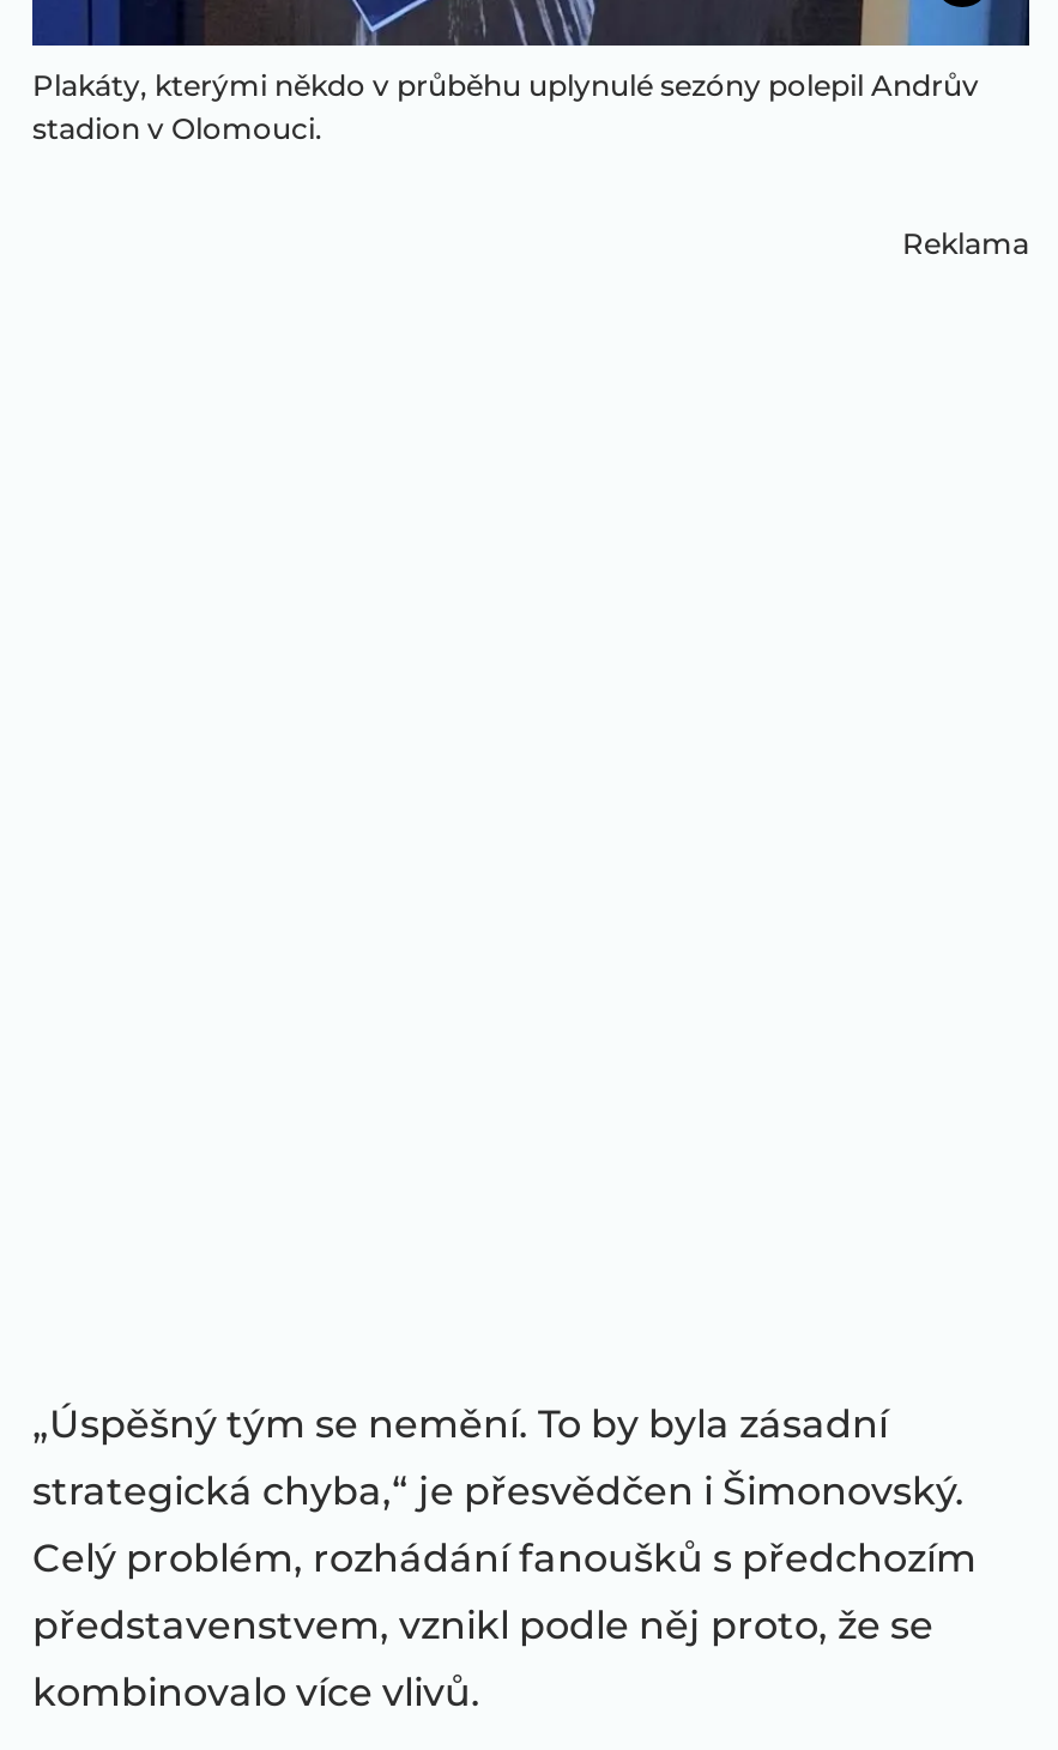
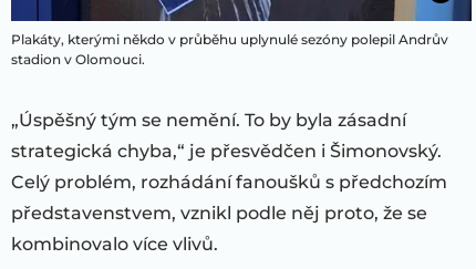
[902,225,1029,261] Reklama -> none

